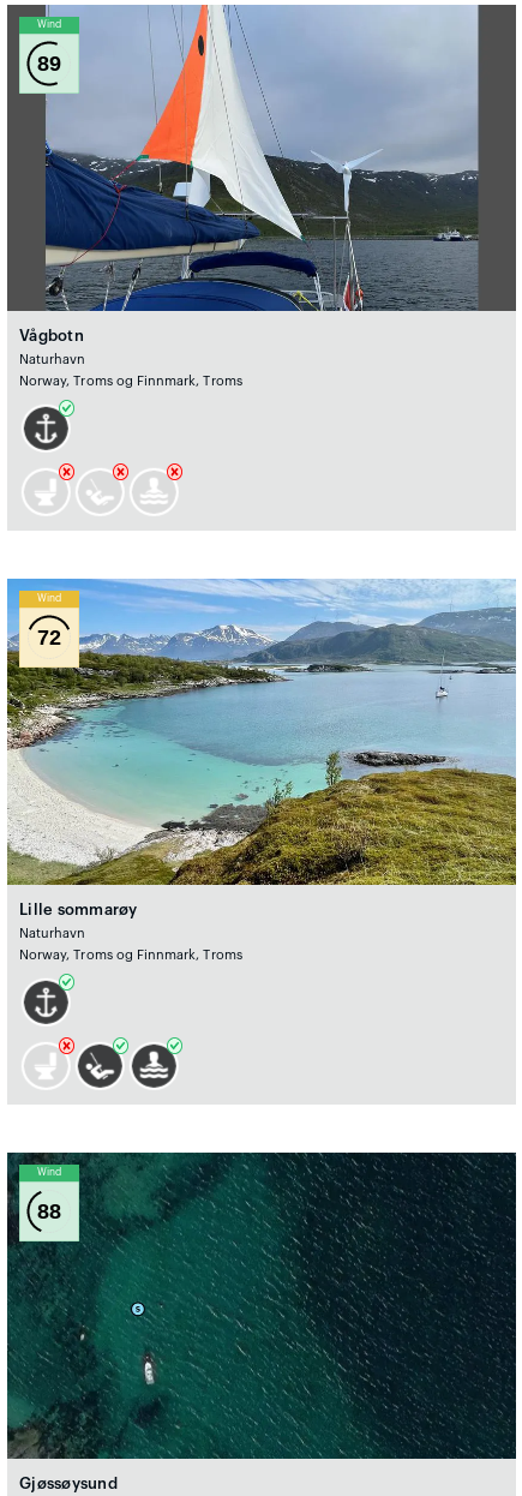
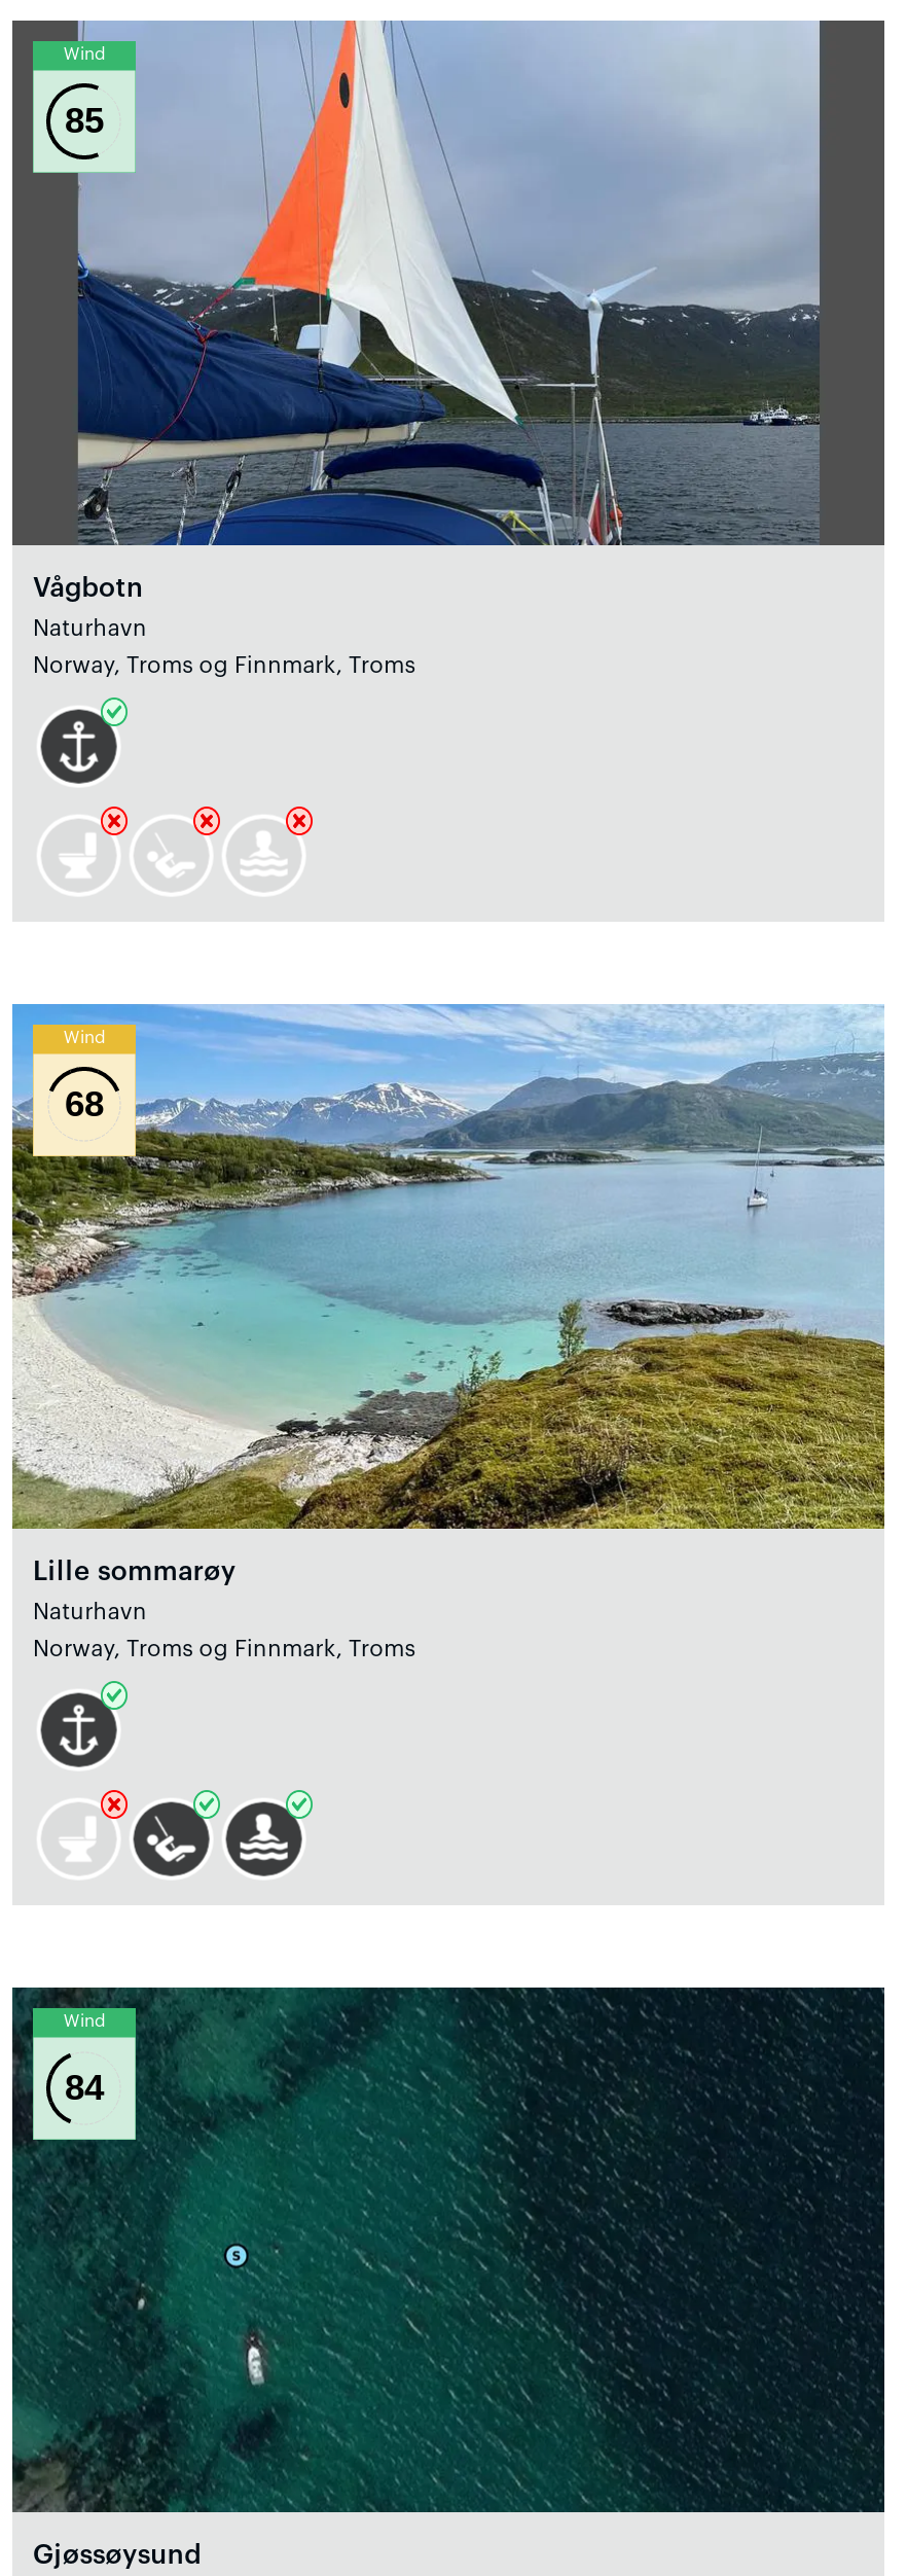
[37,51,61,75] 89 -> [65,100,104,140] 85
[37,625,61,649] 72 -> [65,1084,104,1124] 68
[37,1199,61,1223] 88 -> [65,2068,105,2108] 84

